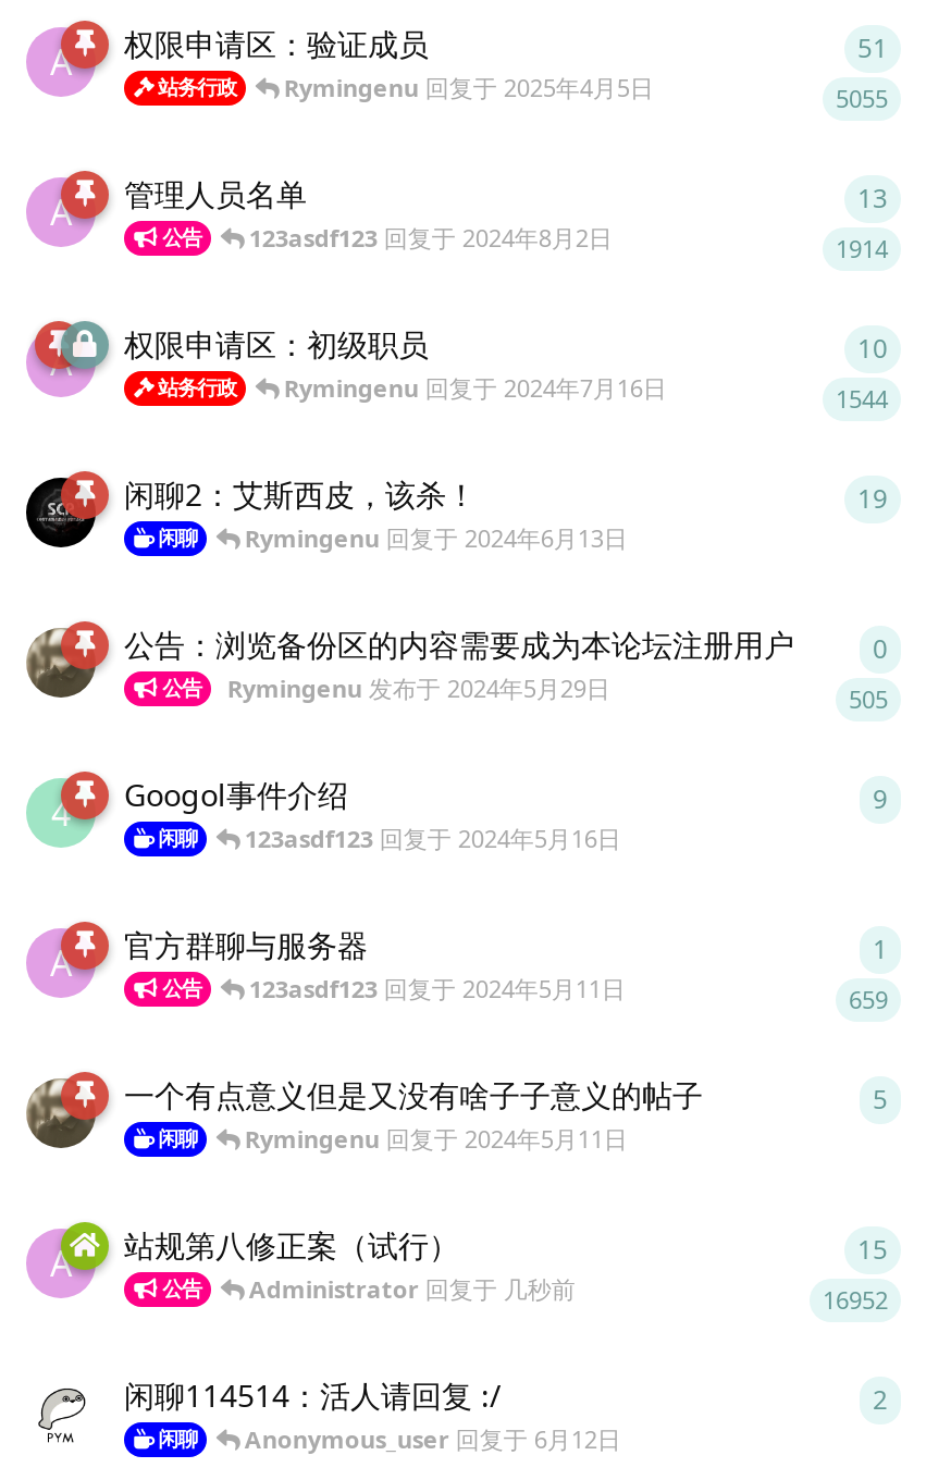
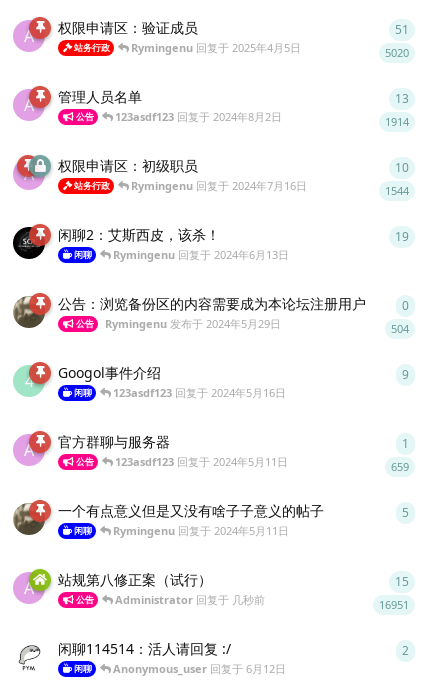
[836,81,888,114] 5055 -> [385,45,409,60] 5020
[849,682,888,715] 505 -> [391,321,409,336] 504
[823,1283,888,1315] 16952 -> [379,597,409,612] 16951

